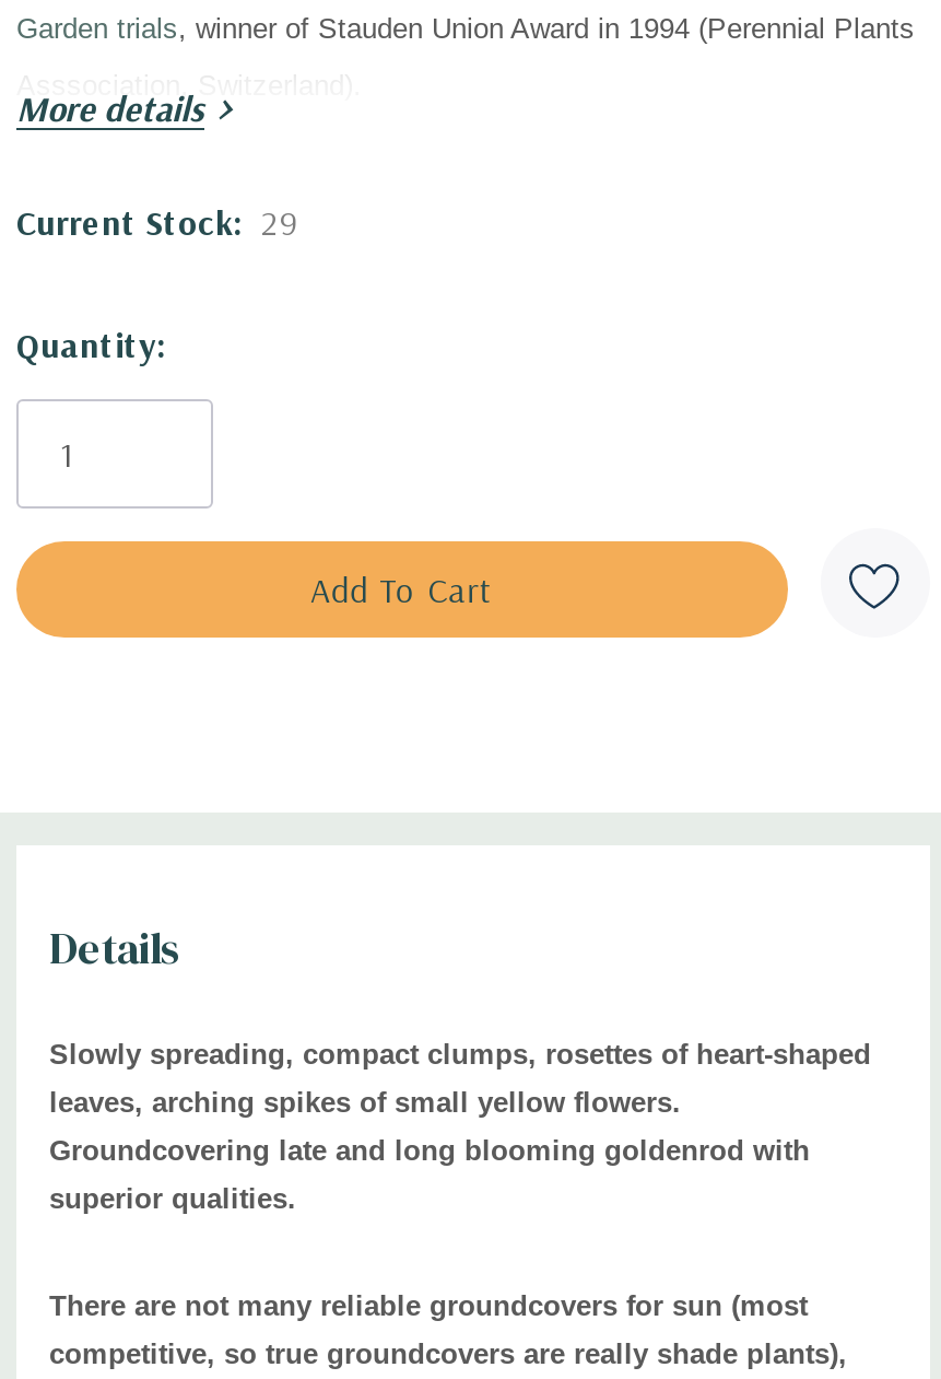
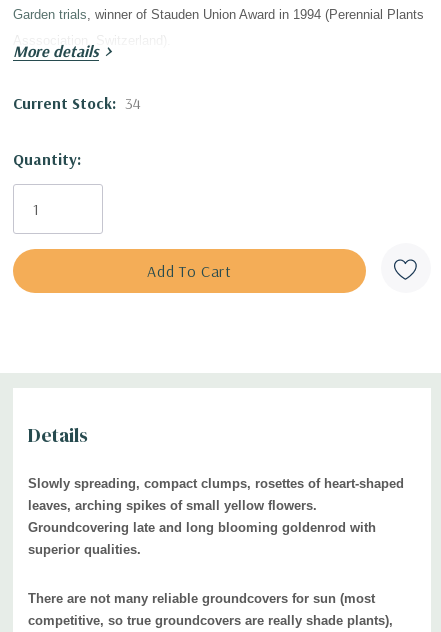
[16,200,296,243] Current Stock: 29 -> [13,93,141,113] Current Stock: 34

